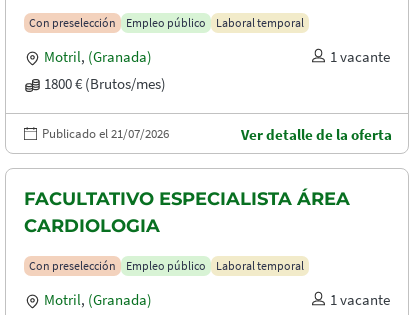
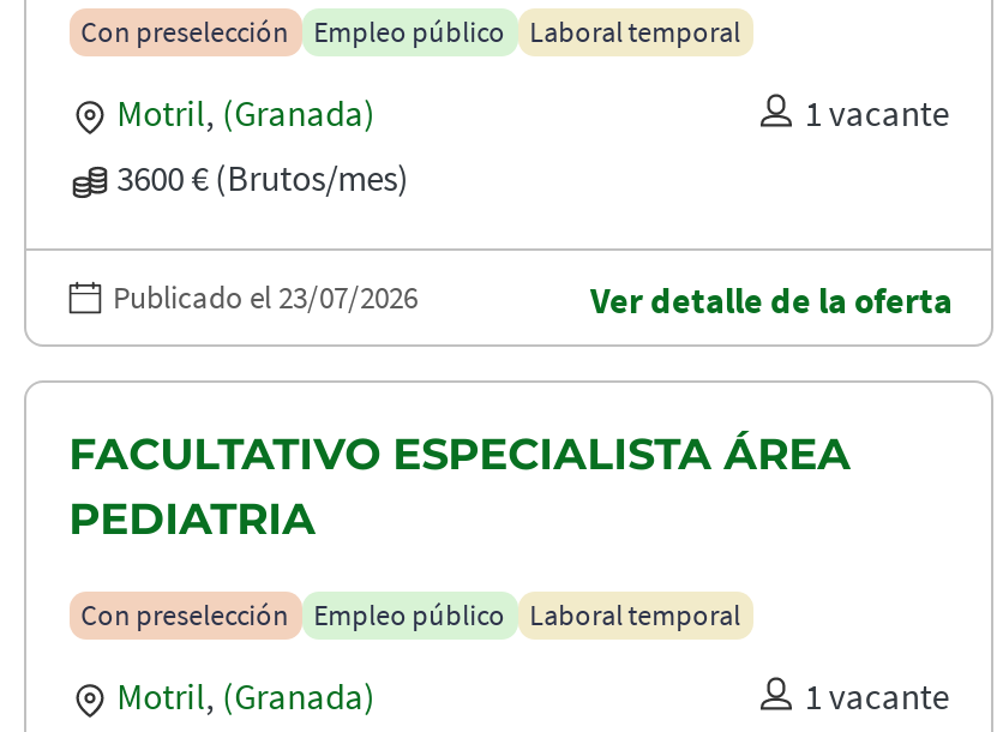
[44,74,166,93] 1800 € (Brutos/mes) -> [117,154,409,200] 3600 € (Brutos/mes)
[42,125,169,142] Publicado el 21/07/2026 -> [113,277,418,318] Publicado el 23/07/2026
[24,215,160,237] CARDIOLOGIA -> [69,494,316,547] PEDIATRIA

